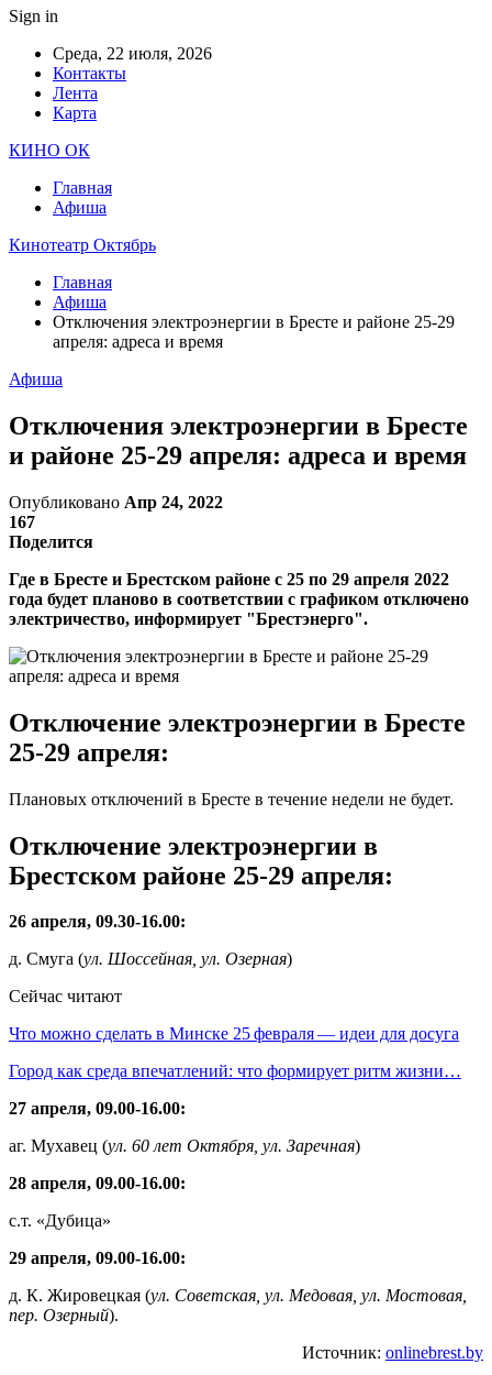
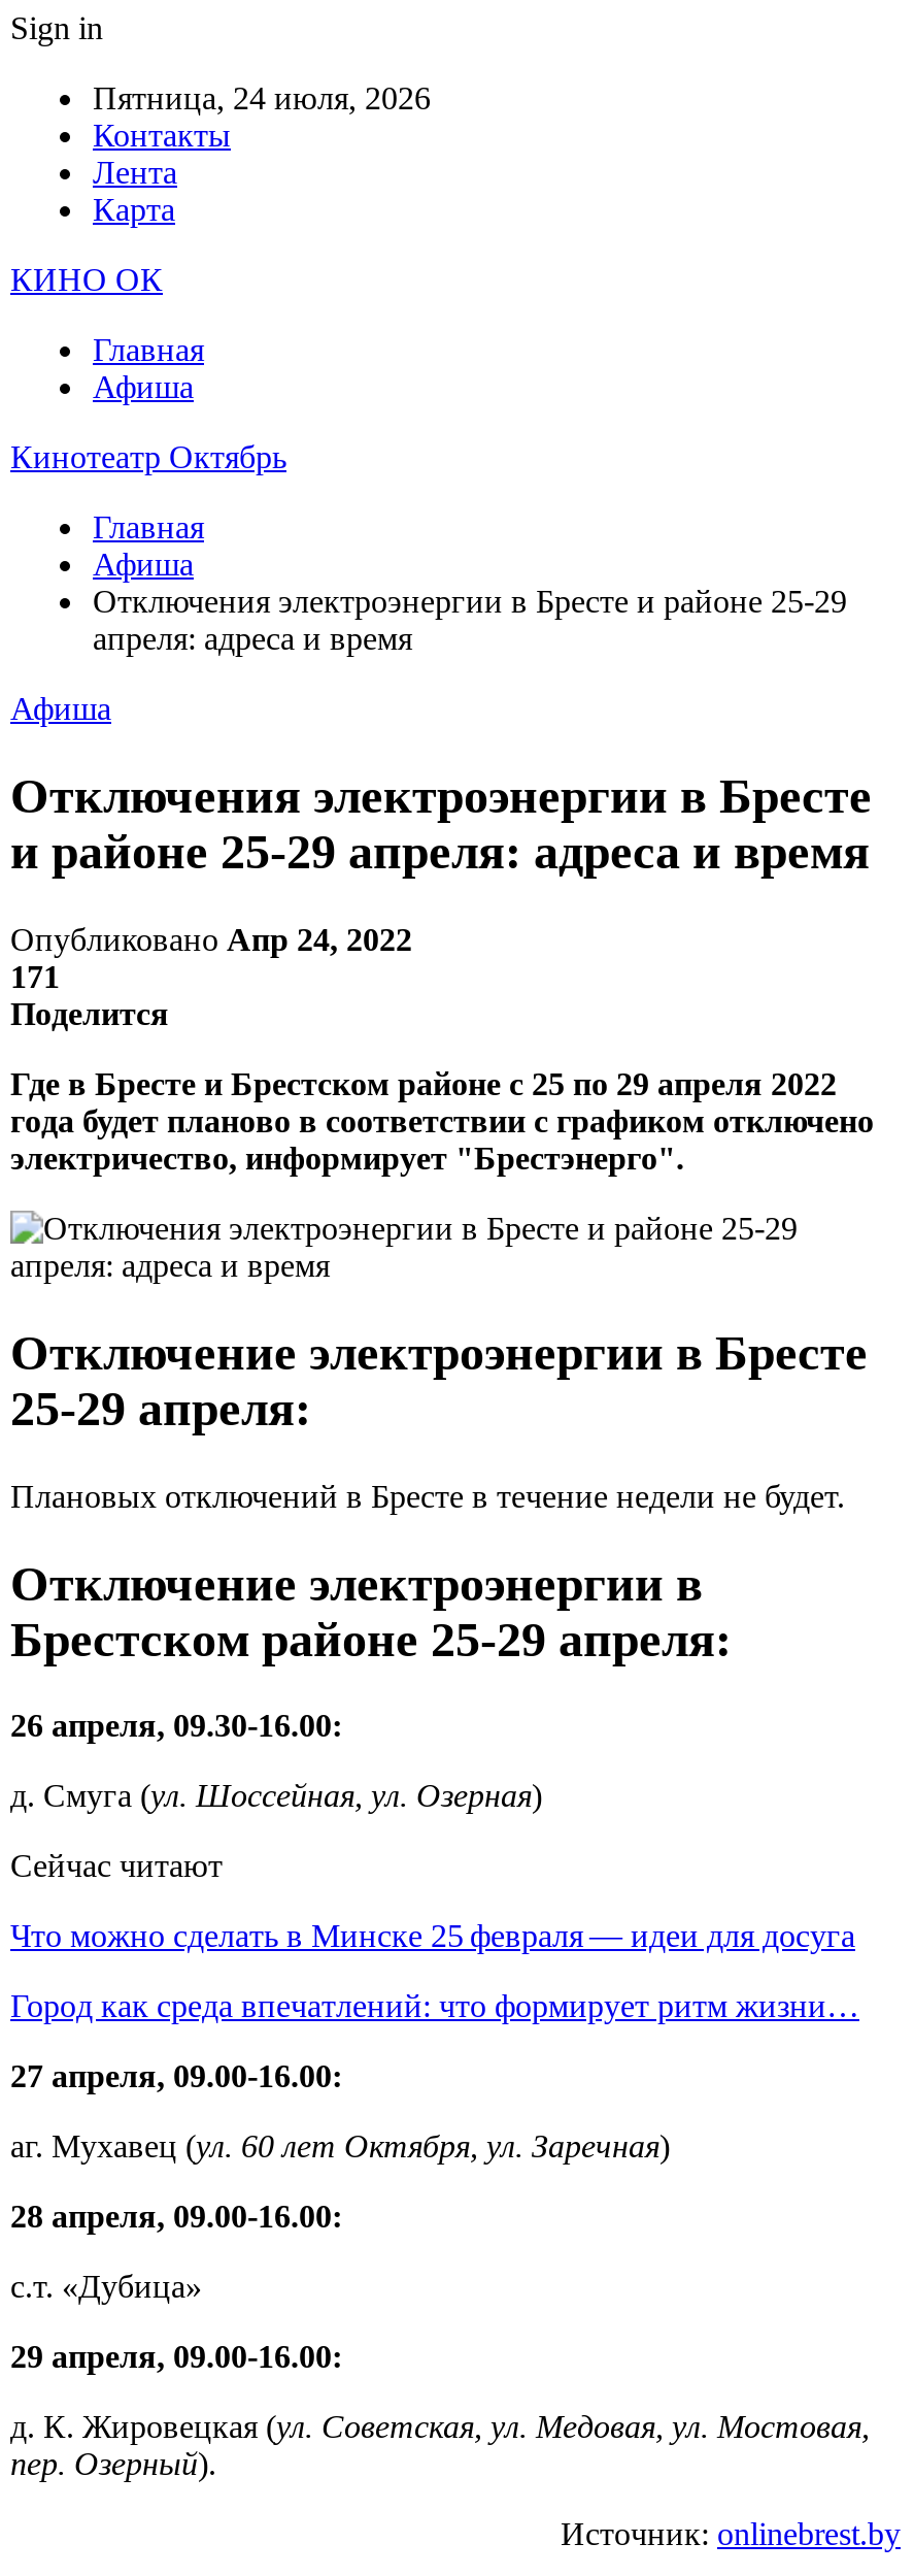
[53,44,212,63] Среда, 22 июля, 2026 -> [93,80,431,115] Пятница, 24 июля, 2026
[9,512,35,531] 167 -> [10,959,60,994] 171

